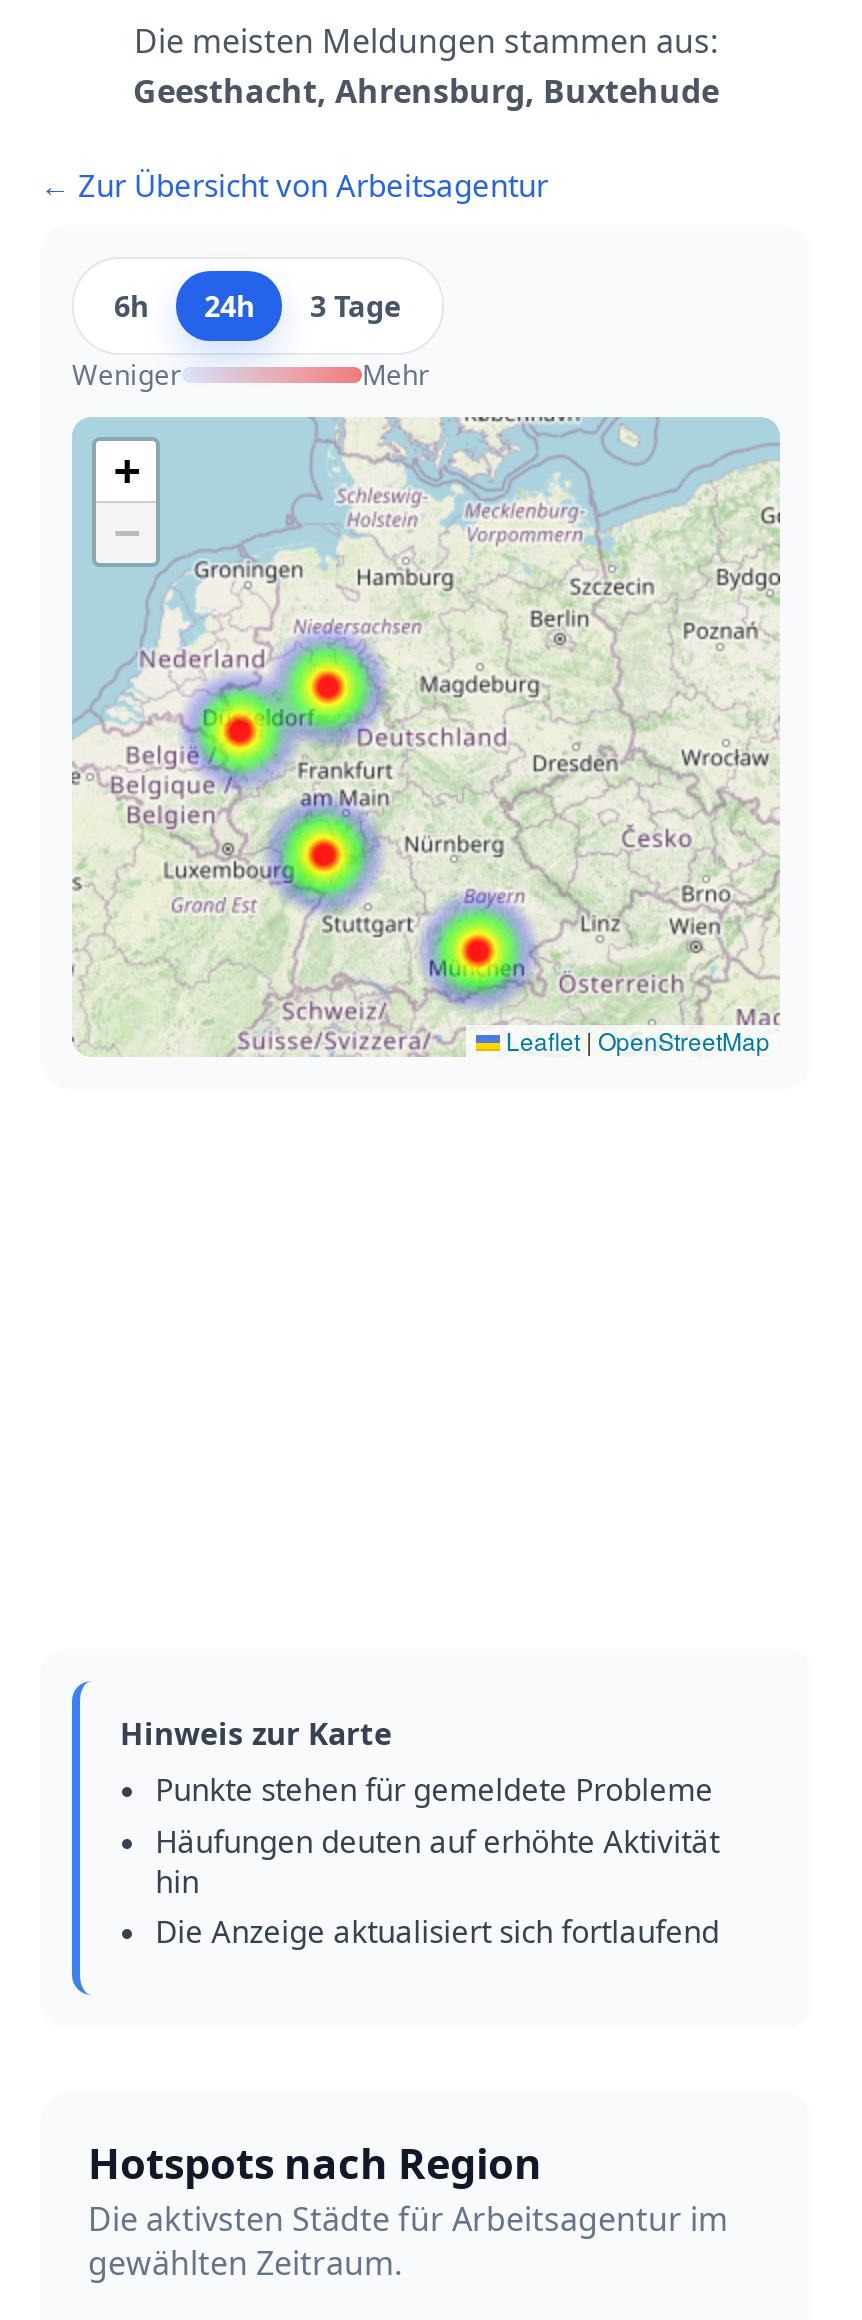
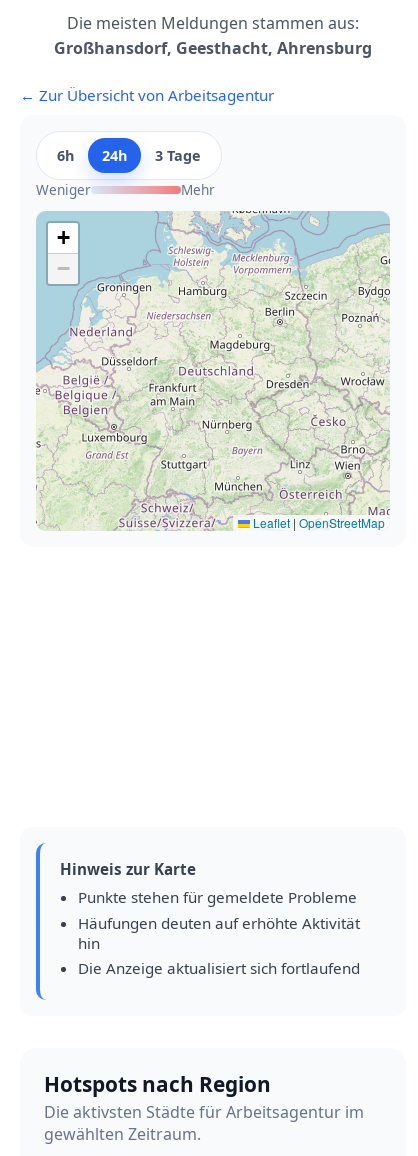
[133,69,719,113] Geesthacht, Ahrensburg, Buxtehude -> [54,37,372,59] Großhansdorf, Geesthacht, Ahrensburg
[180,629,386,913] [image] -> [91,316,194,459] [image]
[418,893,536,1011] [image] -> [210,449,268,507] [image]

